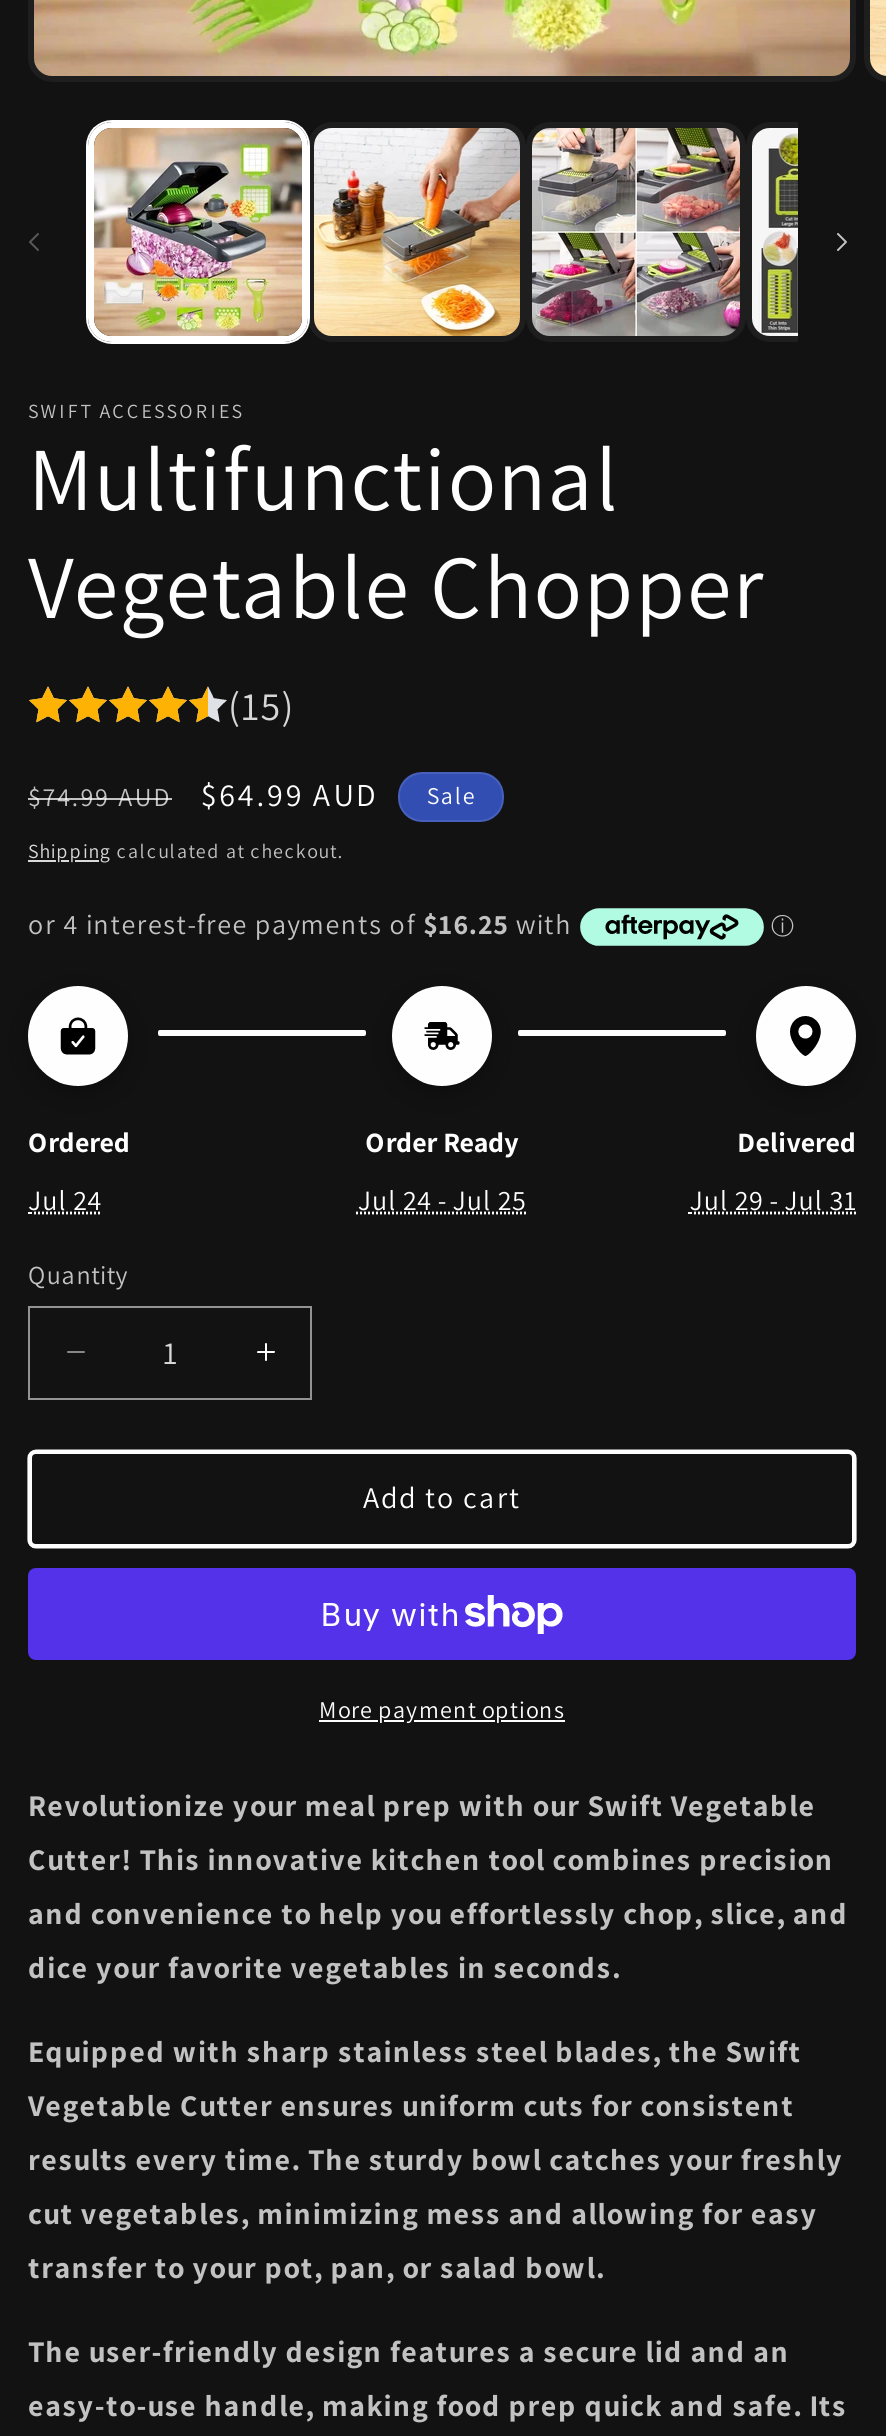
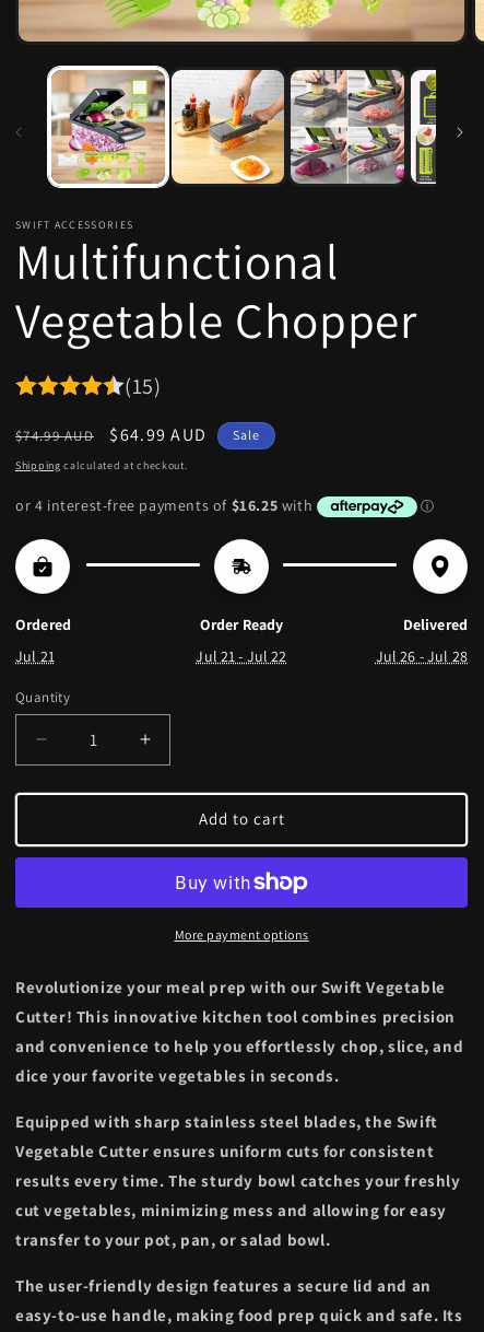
[28,1182,102,1218] Jul 24 -> [15,646,55,666] Jul 21
[358,1182,526,1218] Jul 24 - Jul 25 -> [196,646,287,666] Jul 21 - Jul 22
[690,1182,856,1218] Jul 29 - Jul 31 -> [376,646,468,666] Jul 26 - Jul 28

